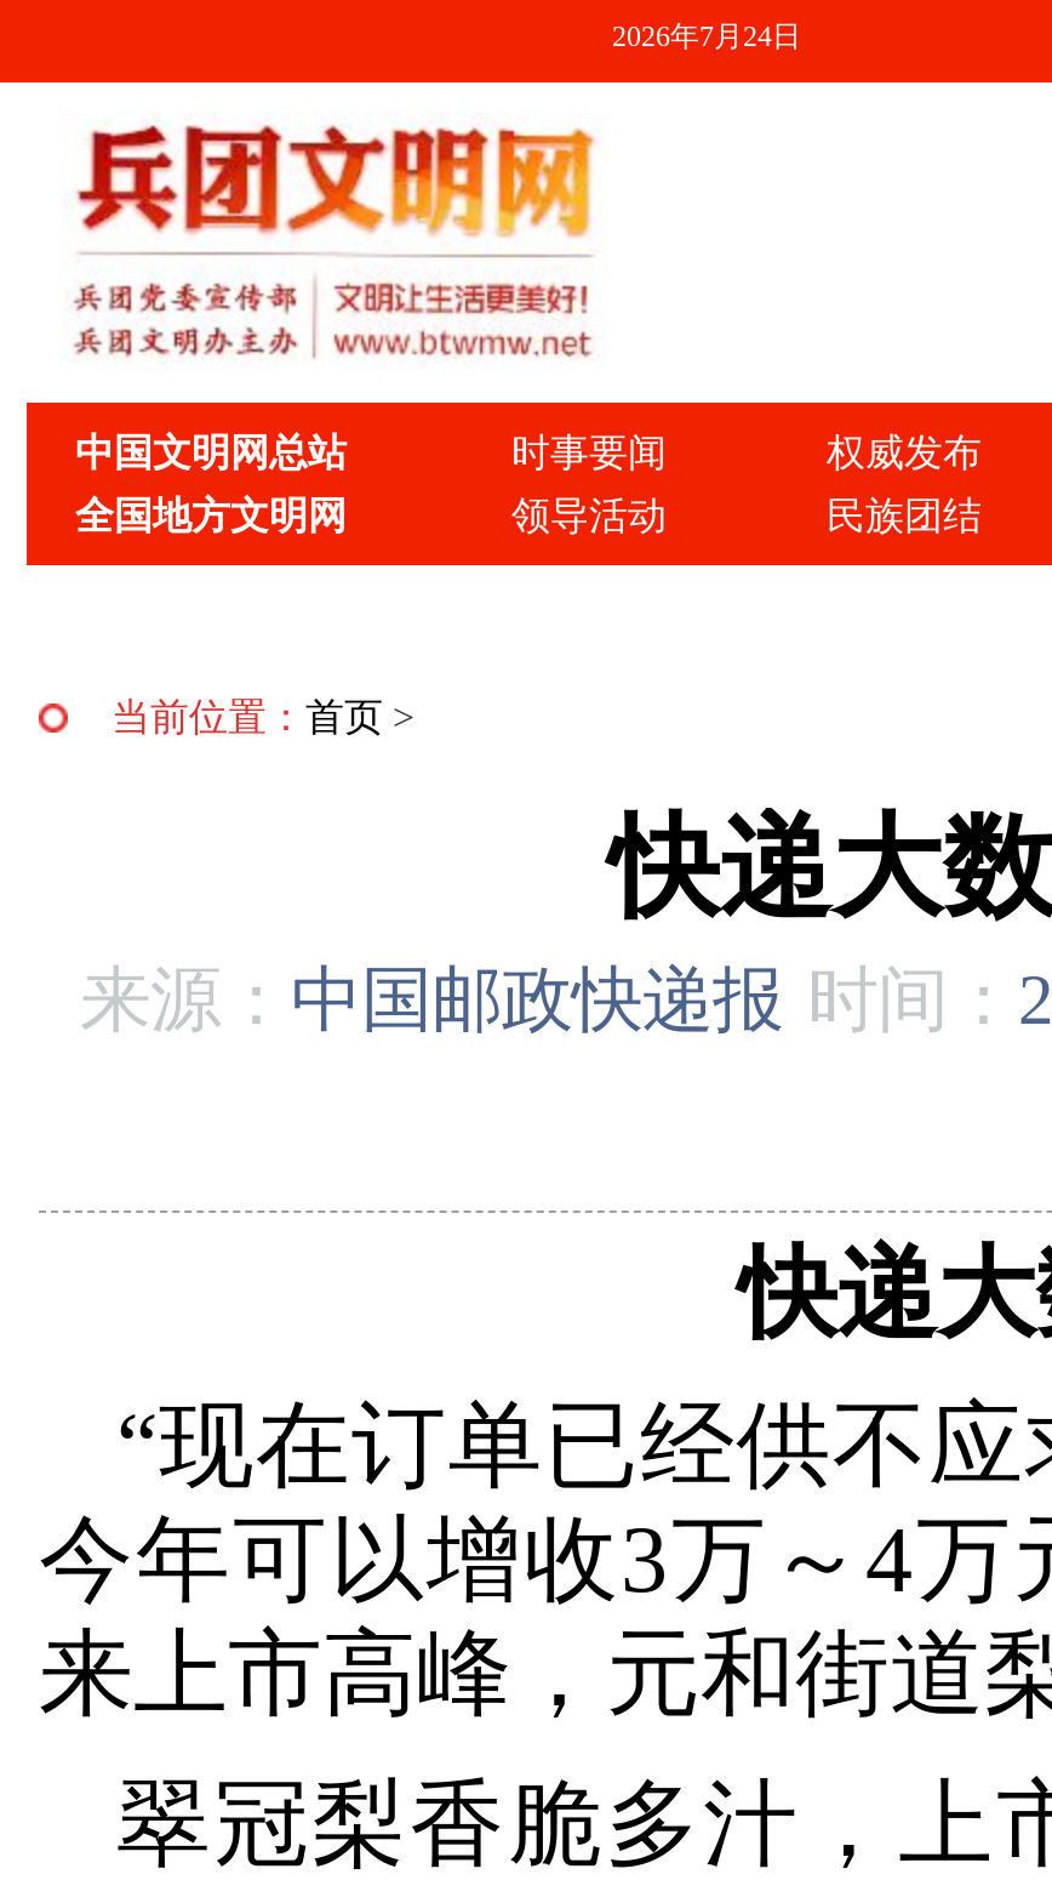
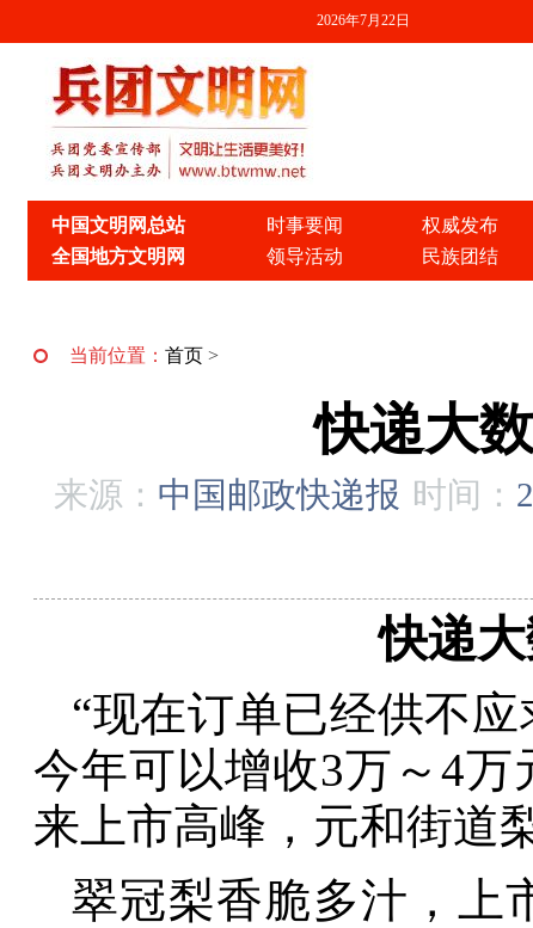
[612,19,808,53] 2026年7月24日 -> [316,12,413,29] 2026年7月22日

